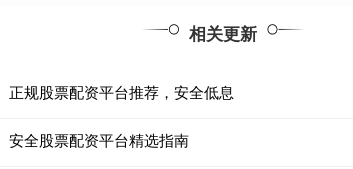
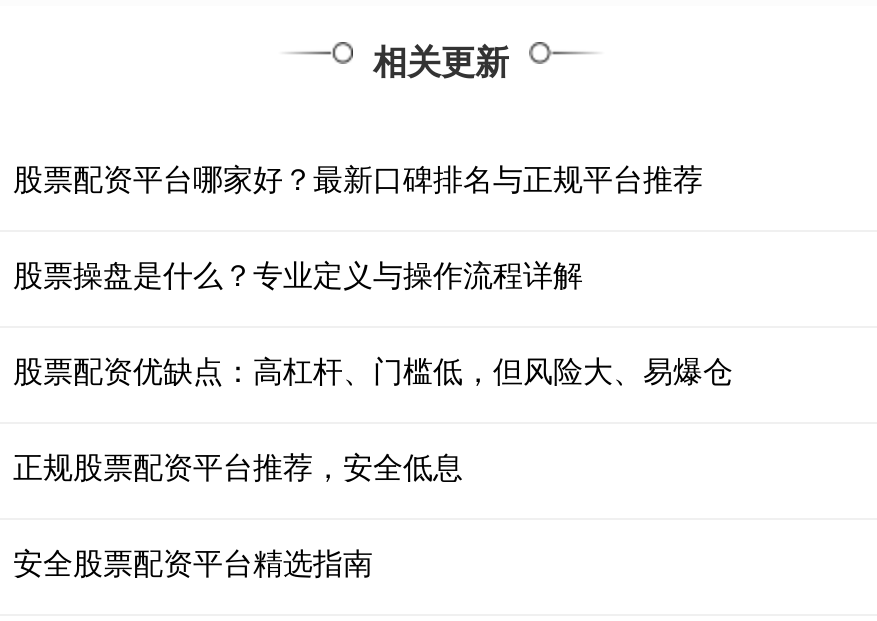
none -> [13,156,733,390] 股票配资平台哪家好？最新口碑排名与正规平台推荐 | 股票操盘是什么？专业定义与操作流程详解 | 股票配资优缺点：高杠杆、门槛低，但风险大、易爆仓

